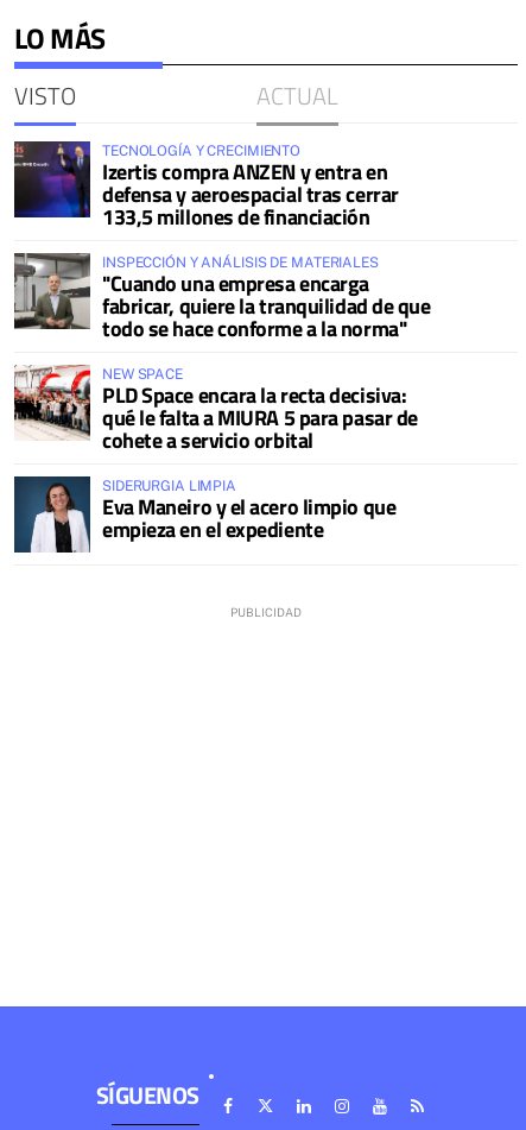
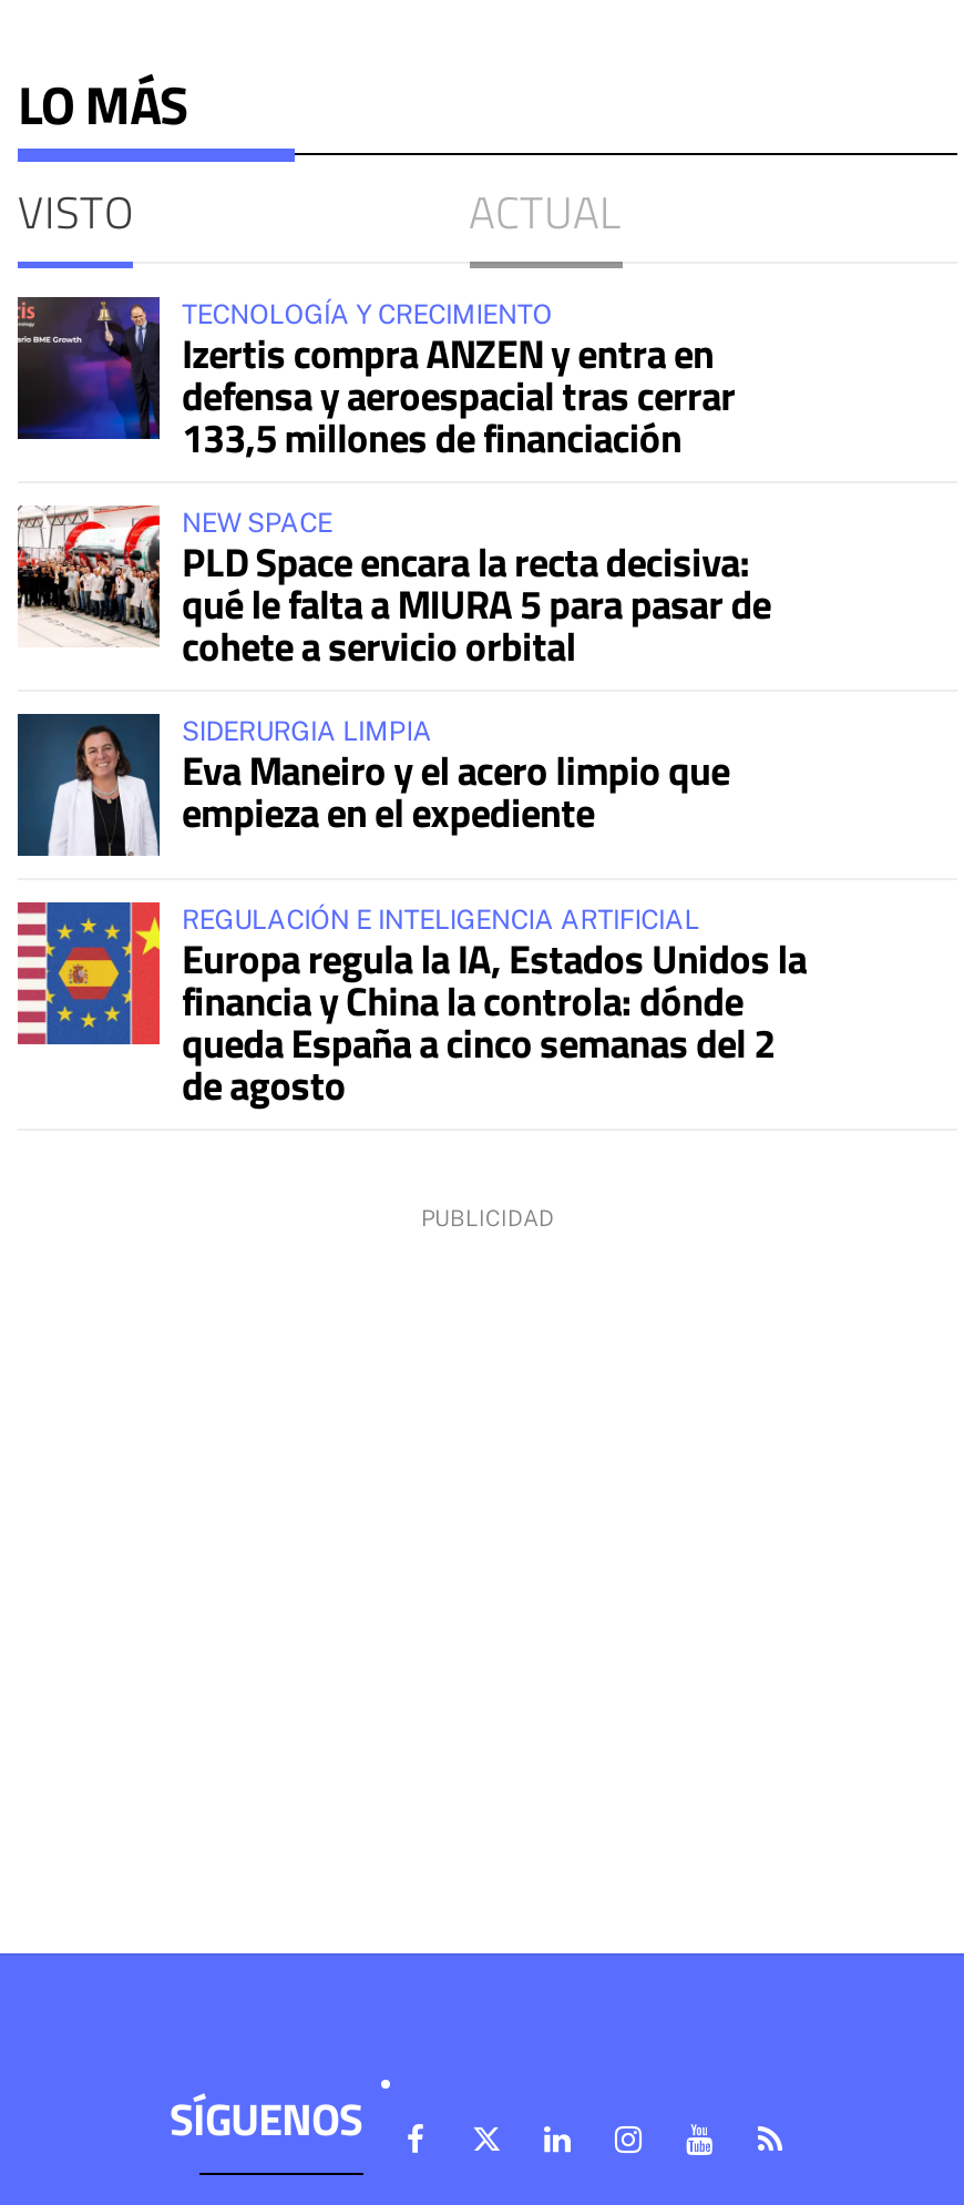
[14,253,430,345] [image] | INSPECCIÓN Y ANÁLISIS DE MATERIALES | "Cuando una empresa encarga | fabricar, quiere la tranquilidad de que | todo se hace conforme a la norma" -> none
moved [12,364,418,545] -> [13,503,771,843]: [image] | NEW SPACE | PLD Space encara la recta decisiva: | qué le falta a MIURA 5 para pasar de | cohete a servicio orbital | SIDERURGIA LIMPIA | Eva Maneiro y el acero limpio que | empieza en el expediente
none -> [16,900,806,1115] [image] | REGULACIÓN E INTELIGENCIA ARTIFICIAL | Europa regula la IA, Estados Unidos la | financia y China la controla: dónde | queda España a cinco semanas del 2 | de agosto

